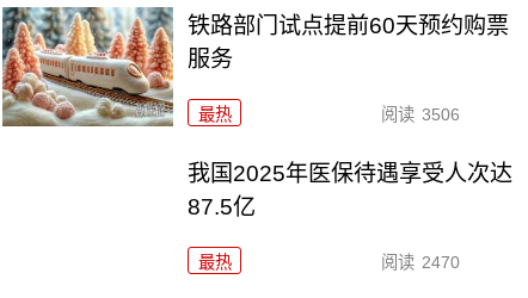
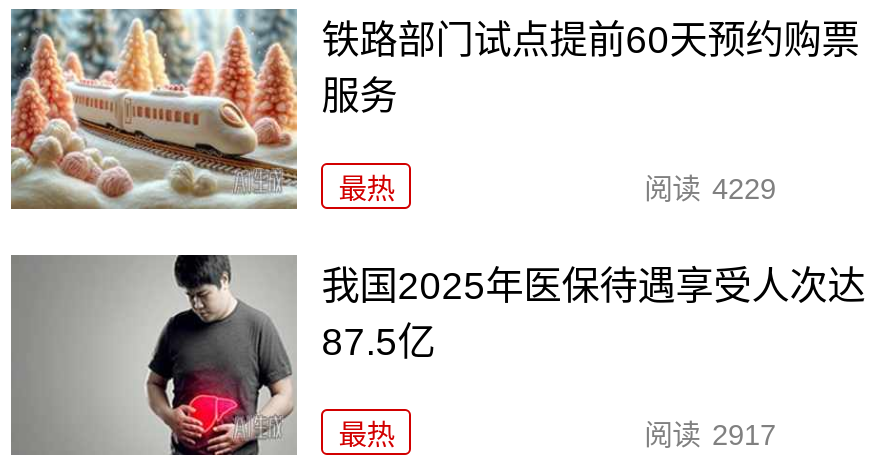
[381,105,459,124] 阅读 3506 -> [644,172,776,204] 阅读 4229
none -> [9,252,297,458] [image]
[381,253,459,272] 阅读 2470 -> [644,420,776,452] 阅读 2917

